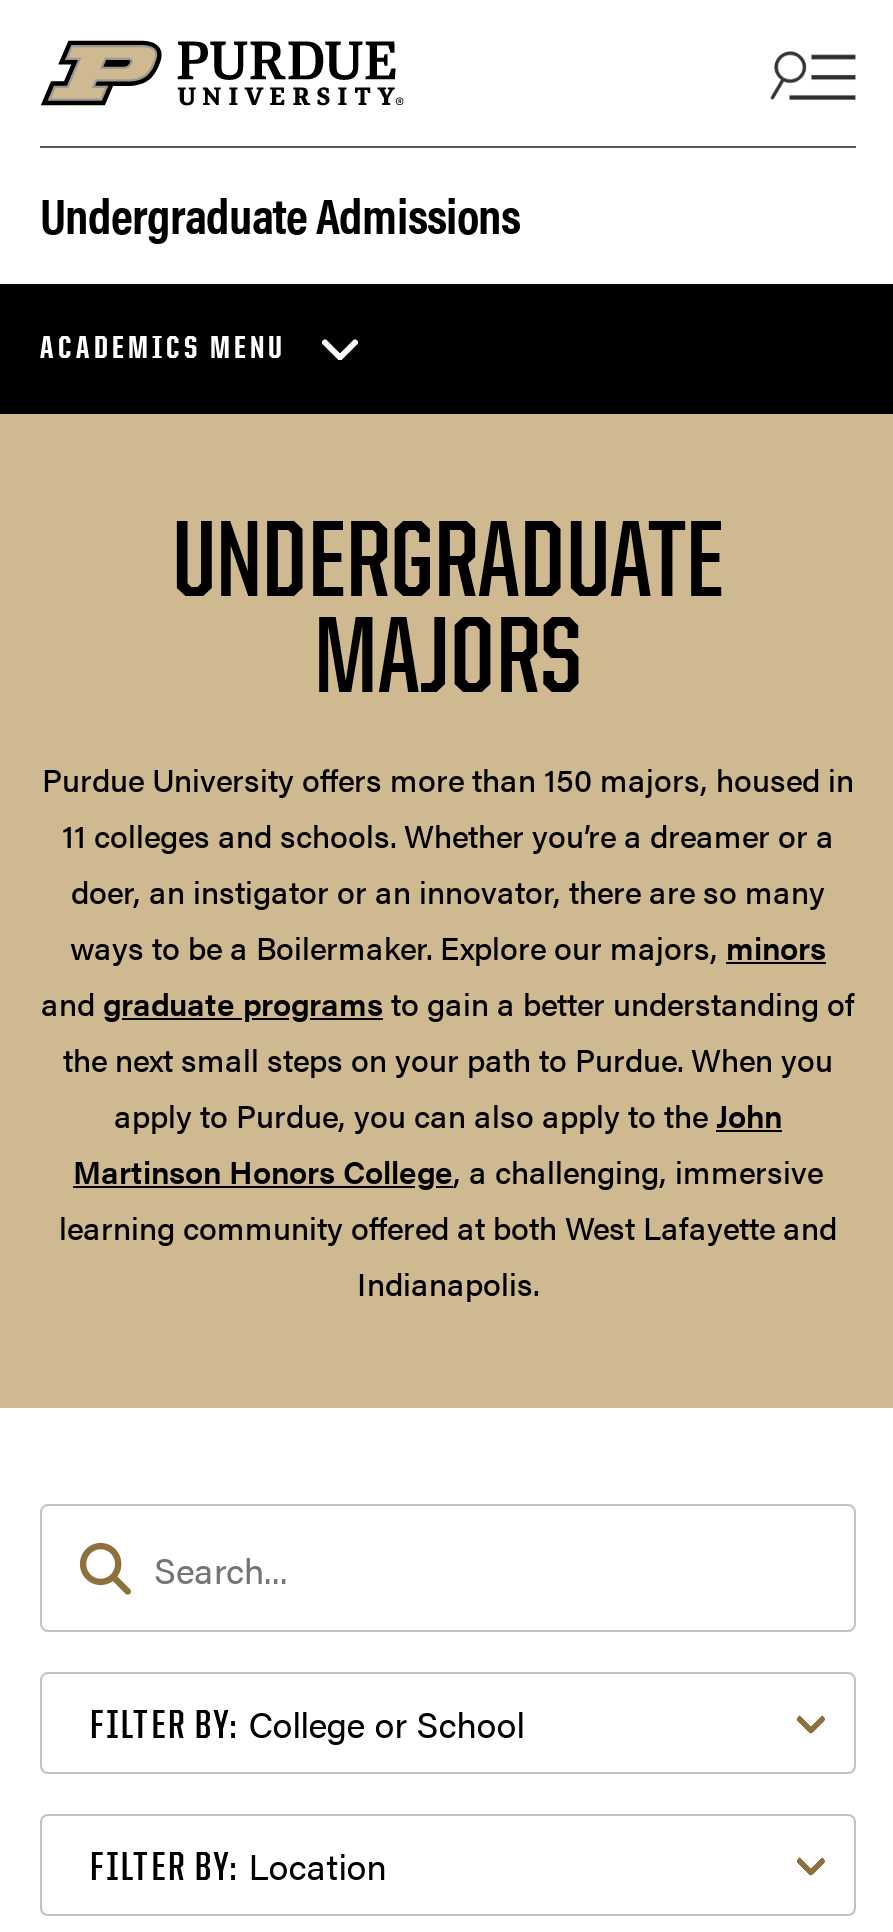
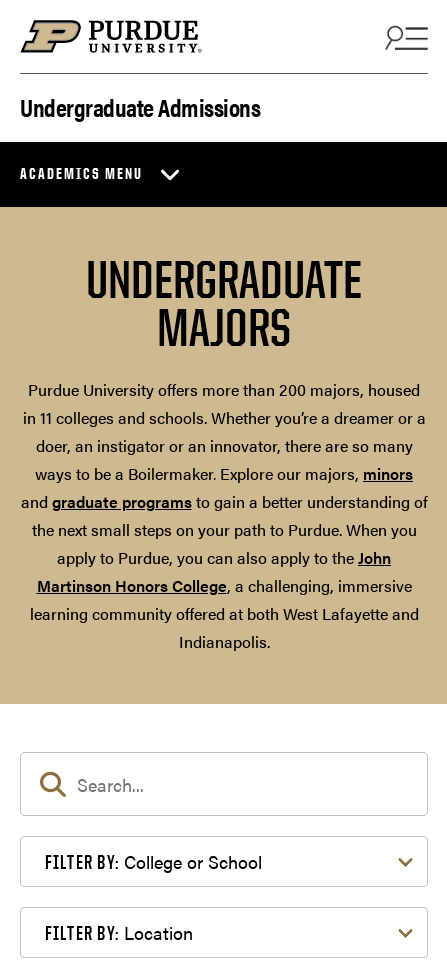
[42,756,854,858] Purdue University offers more than 150 majors, housed in | 11 colleges and schools. Whether you’re a dreamer or a -> [22,378,425,429] Purdue University offers more than 200 majors, housed | in 11 colleges and schools. Whether you’re a dreamer or a

